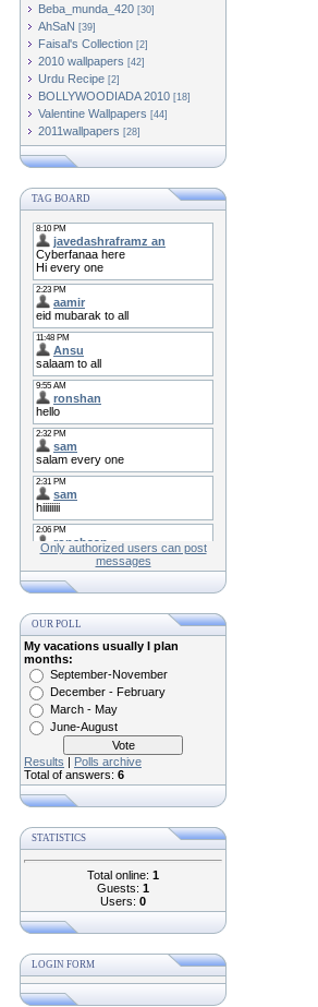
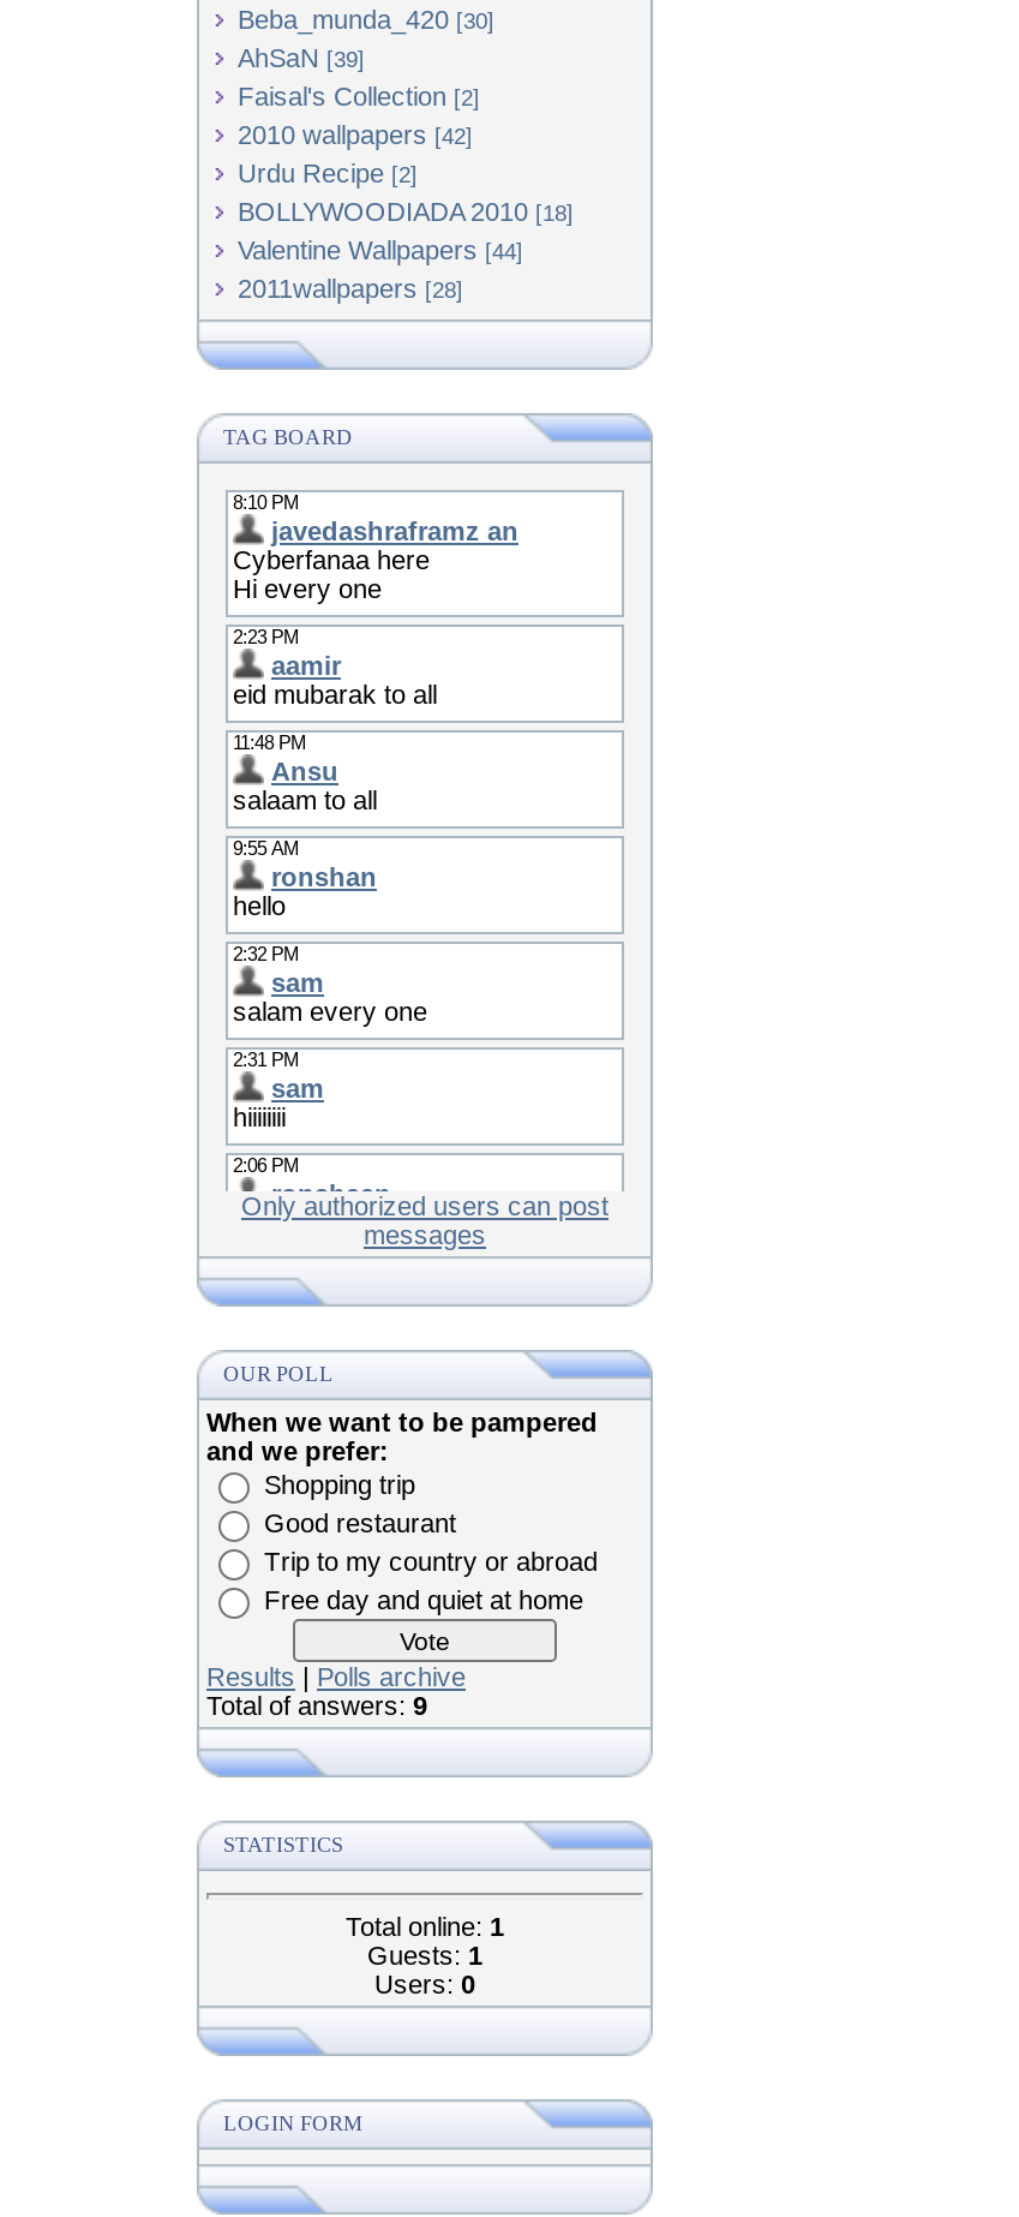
[24,639,179,733] My vacations usually I plan | months: | September-November | December - February | March - May | June-August -> [206,1408,598,1614] When we want to be pampered | and we prefer: | Shopping trip | Good restaurant | Trip to my country or abroad | Free day and quiet at home
[24,768,124,781] Total of answers:6 -> [206,1691,427,1720] Total of answers:9

